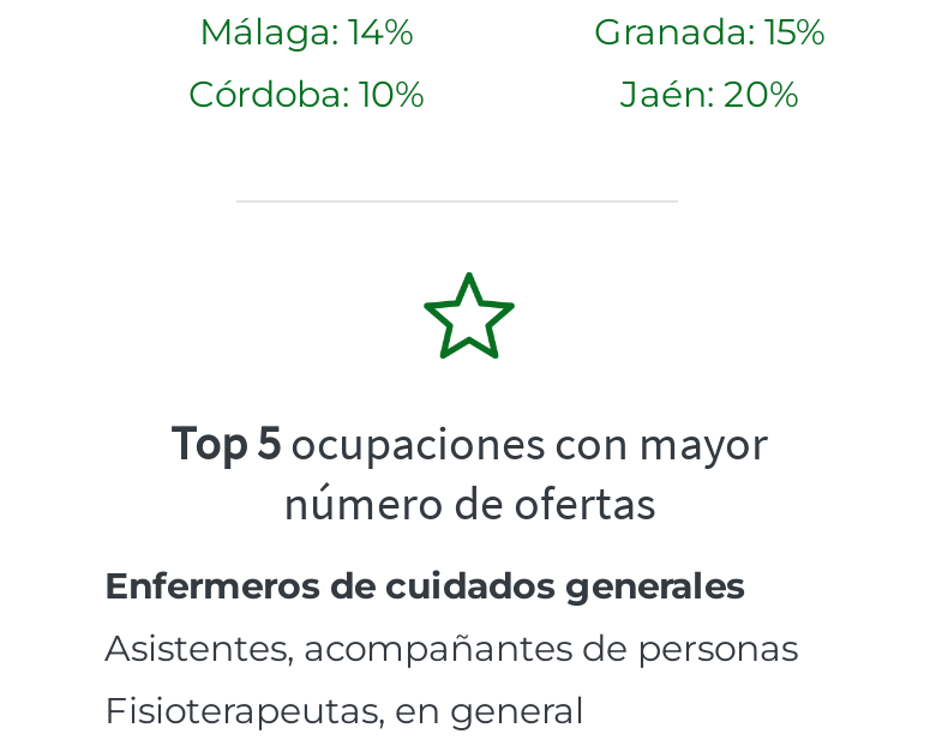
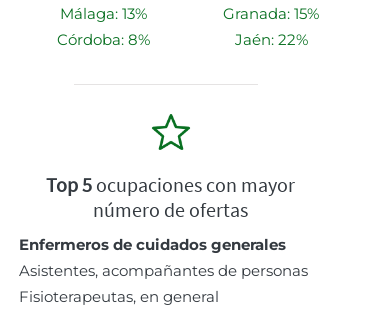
[199,9,413,54] Málaga: 14% -> [59,4,146,23] Málaga: 13%
[188,71,424,117] Córdoba: 10% -> [56,30,149,49] Córdoba: 8%
[620,71,798,117] Jaén: 20% -> [234,30,307,49] Jaén: 22%

